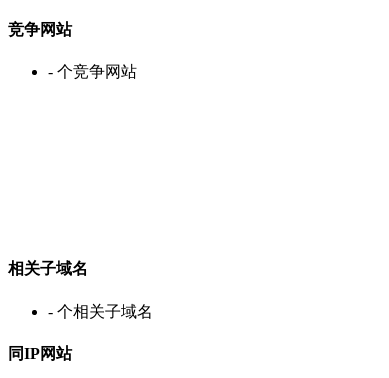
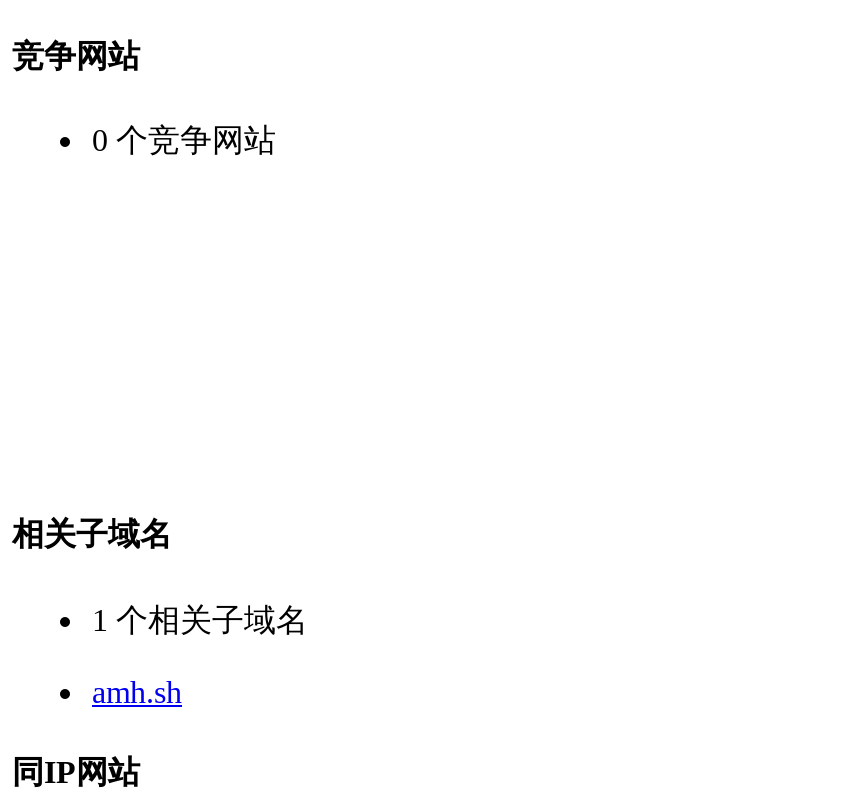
[48,63,137,80] -个竞争网站 -> [92,123,276,157] 0个竞争网站
[48,303,153,320] -个相关子域名 -> [92,603,308,709] 1个相关子域名 | amh.sh

